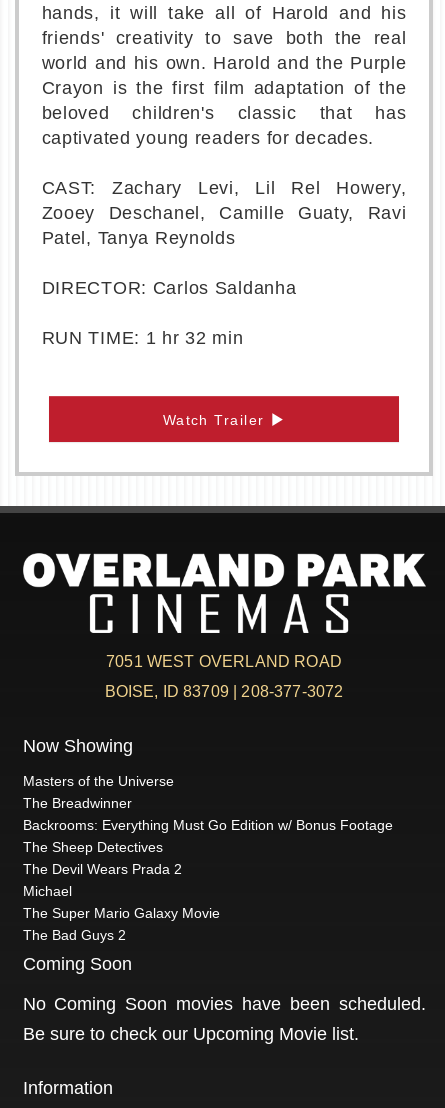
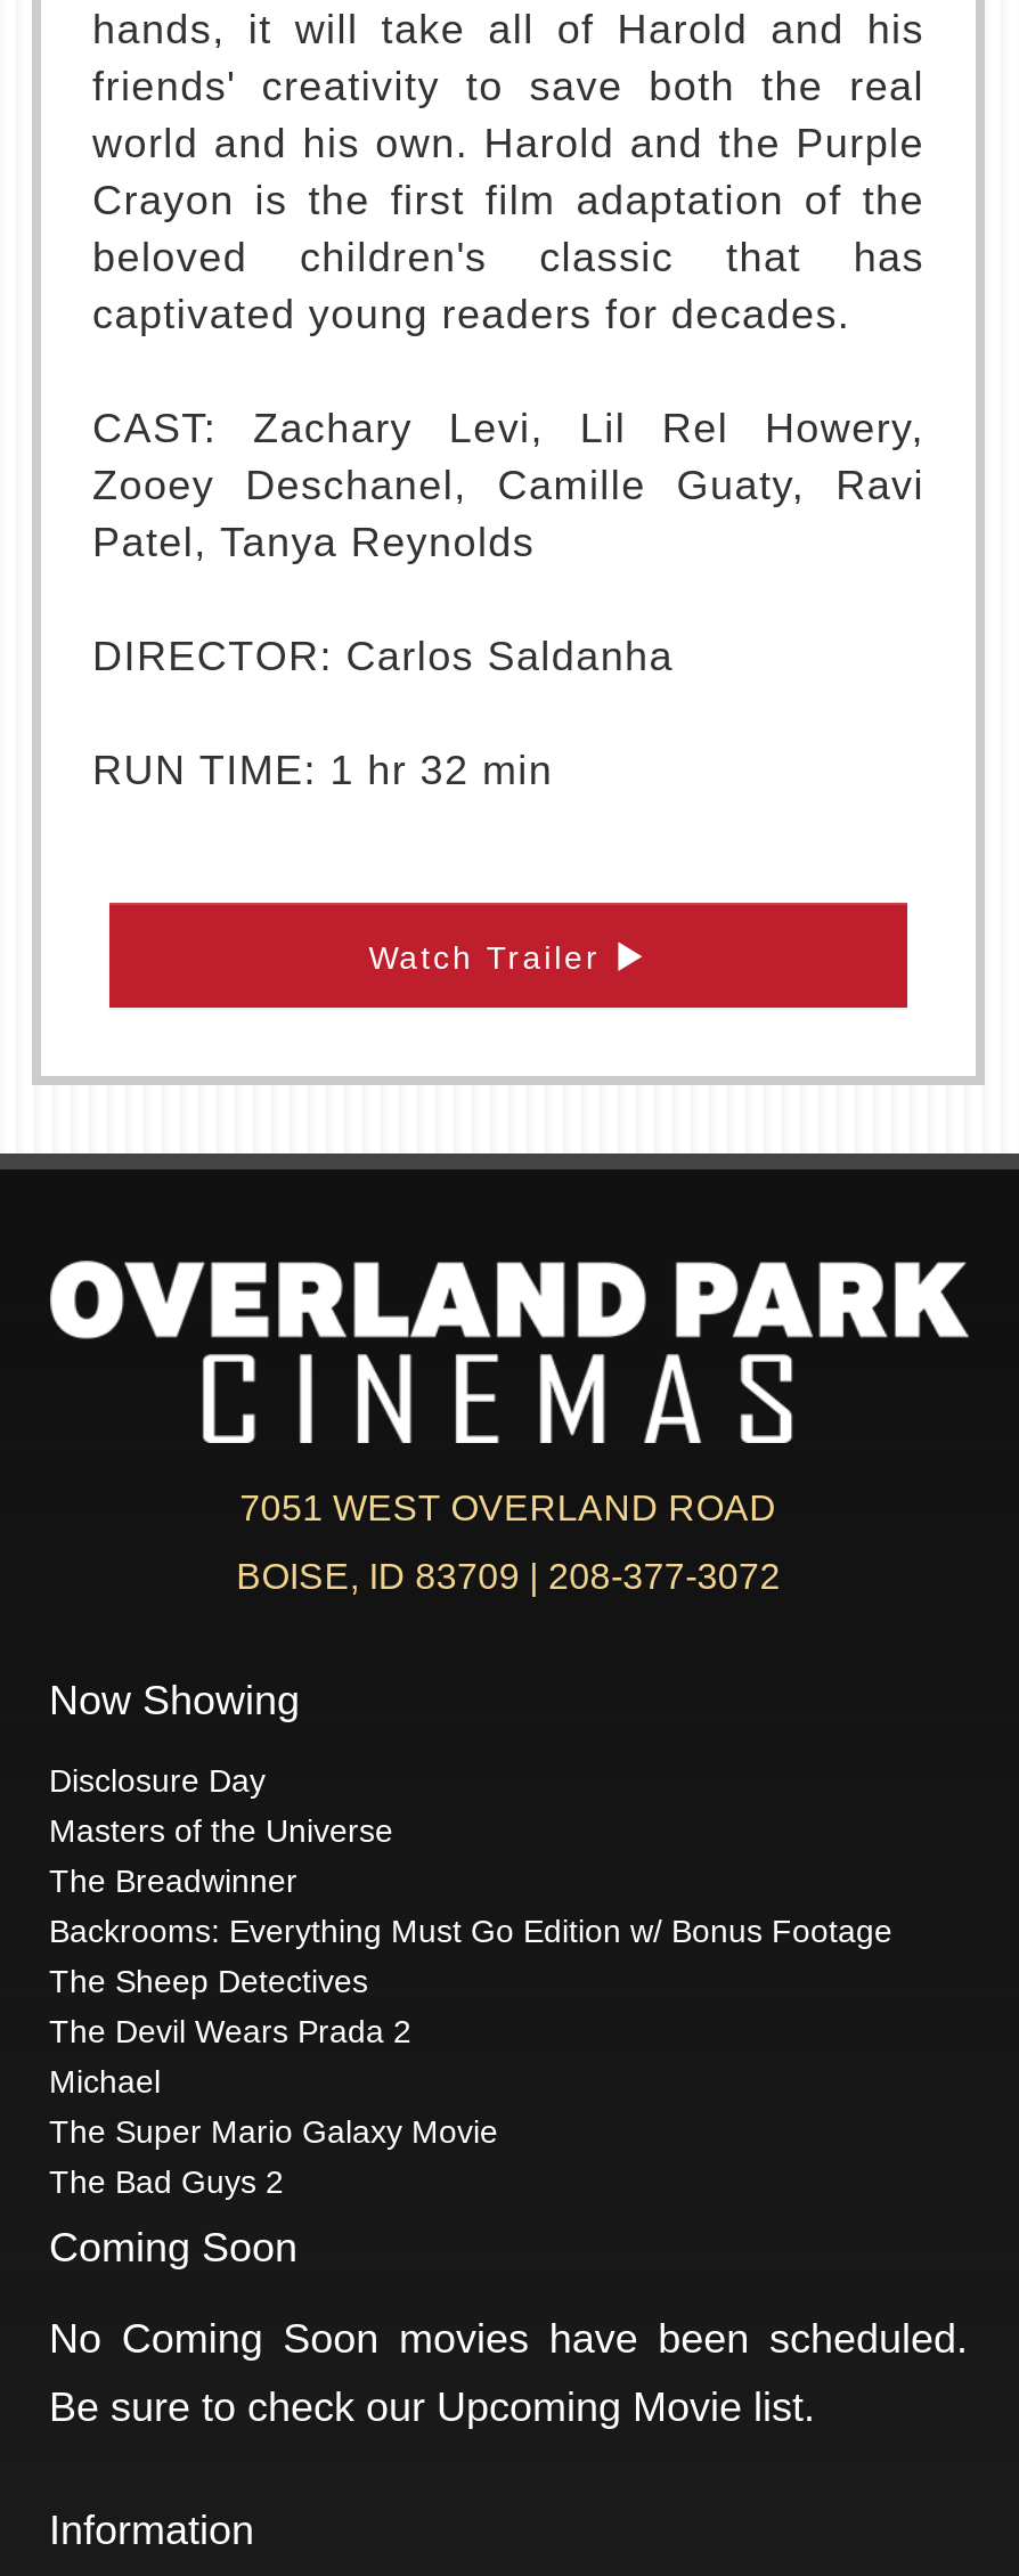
none -> [49,1762,266,1798] Disclosure Day

